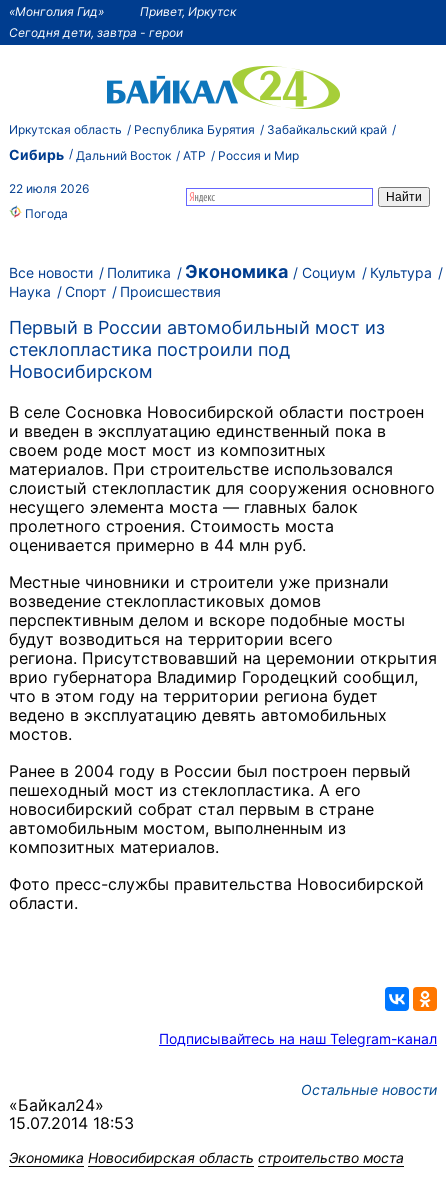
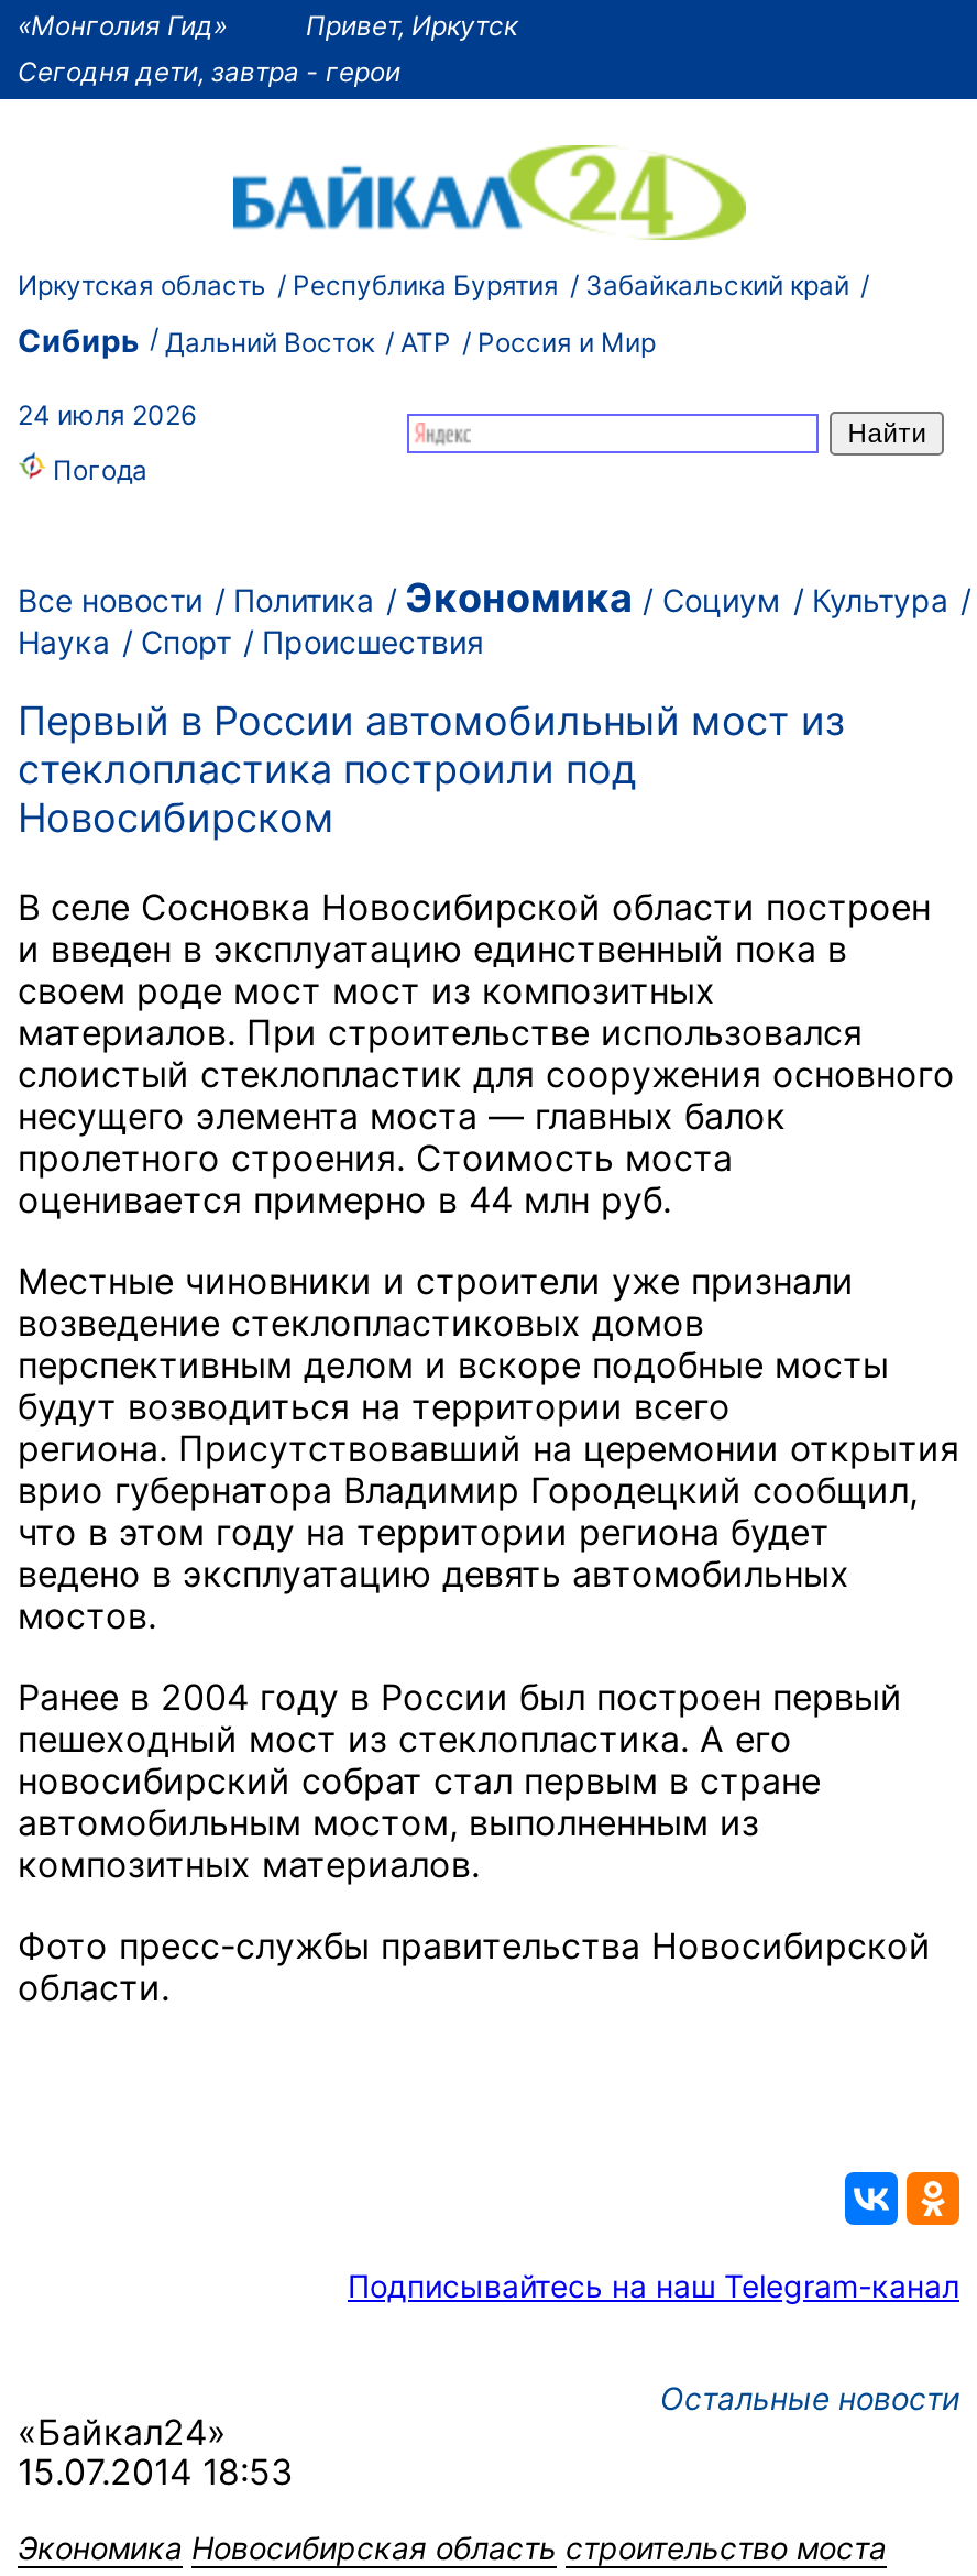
[9,181,89,196] 22 июля 2026 -> [18,398,196,431] 24 июля 2026

